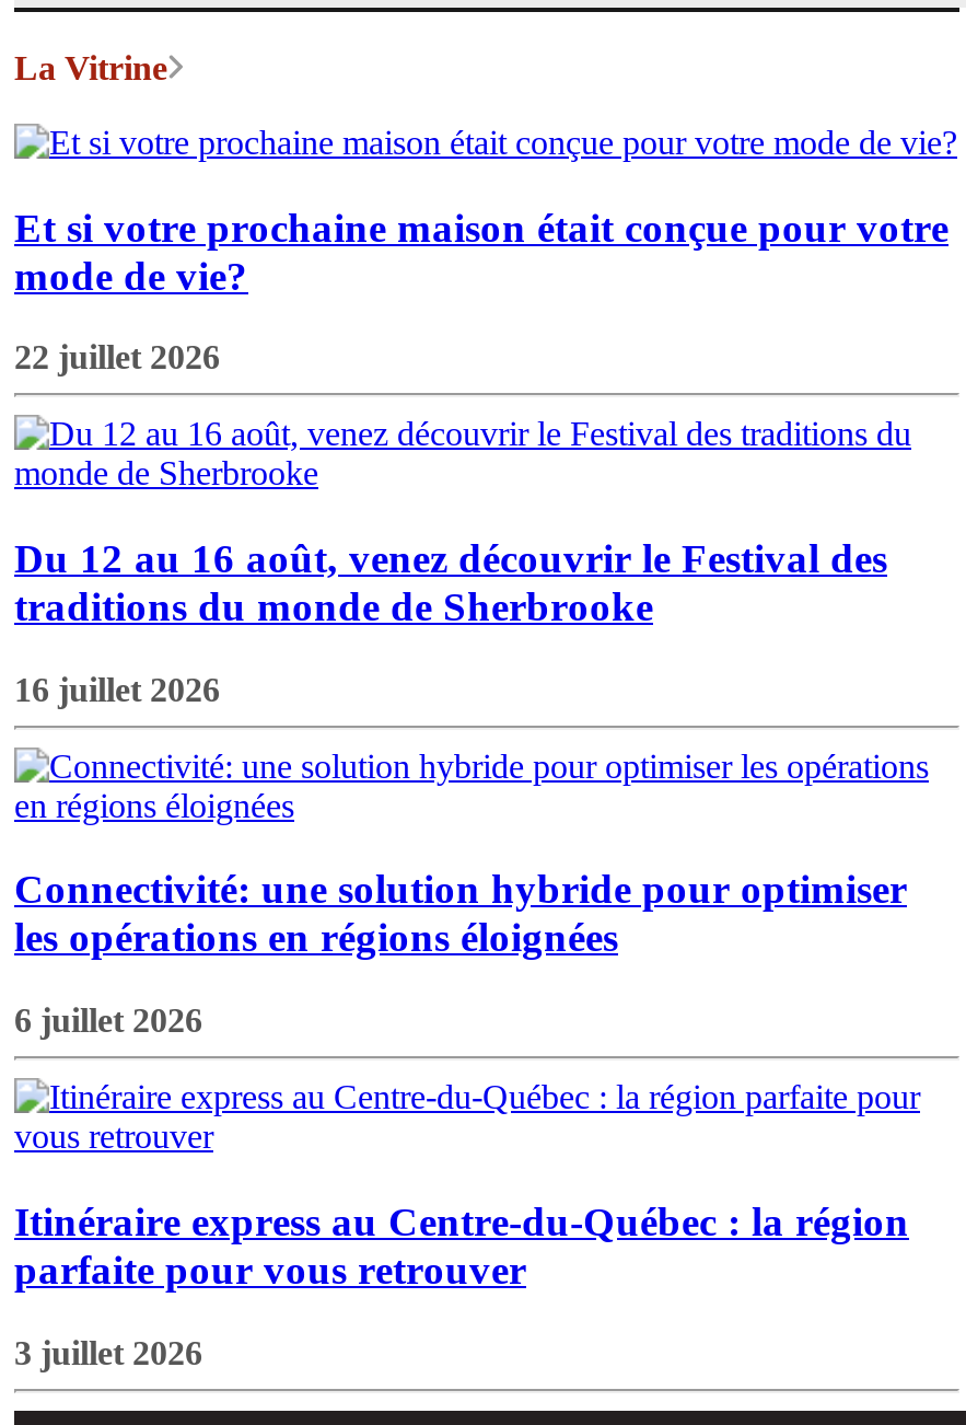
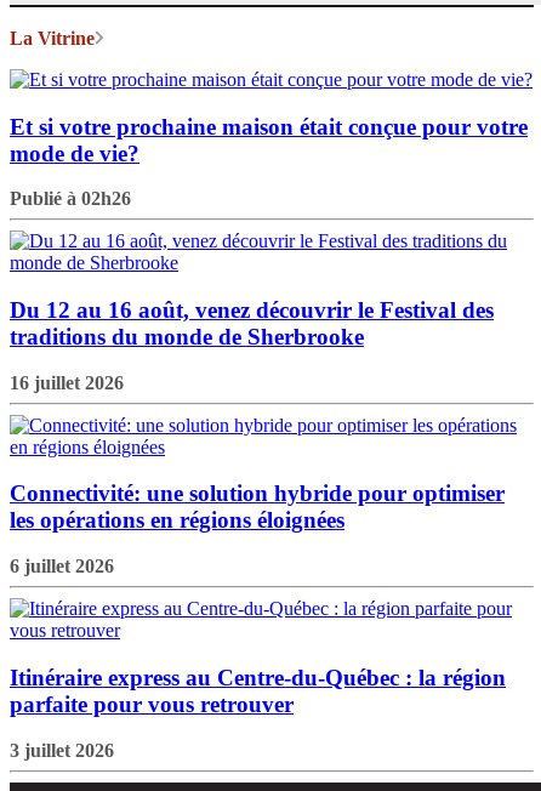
[14,339,220,376] 22 juillet 2026 -> [10,188,131,209] Publié à 02h26

